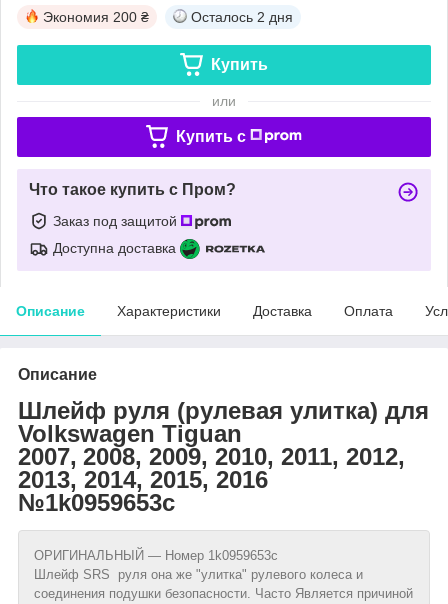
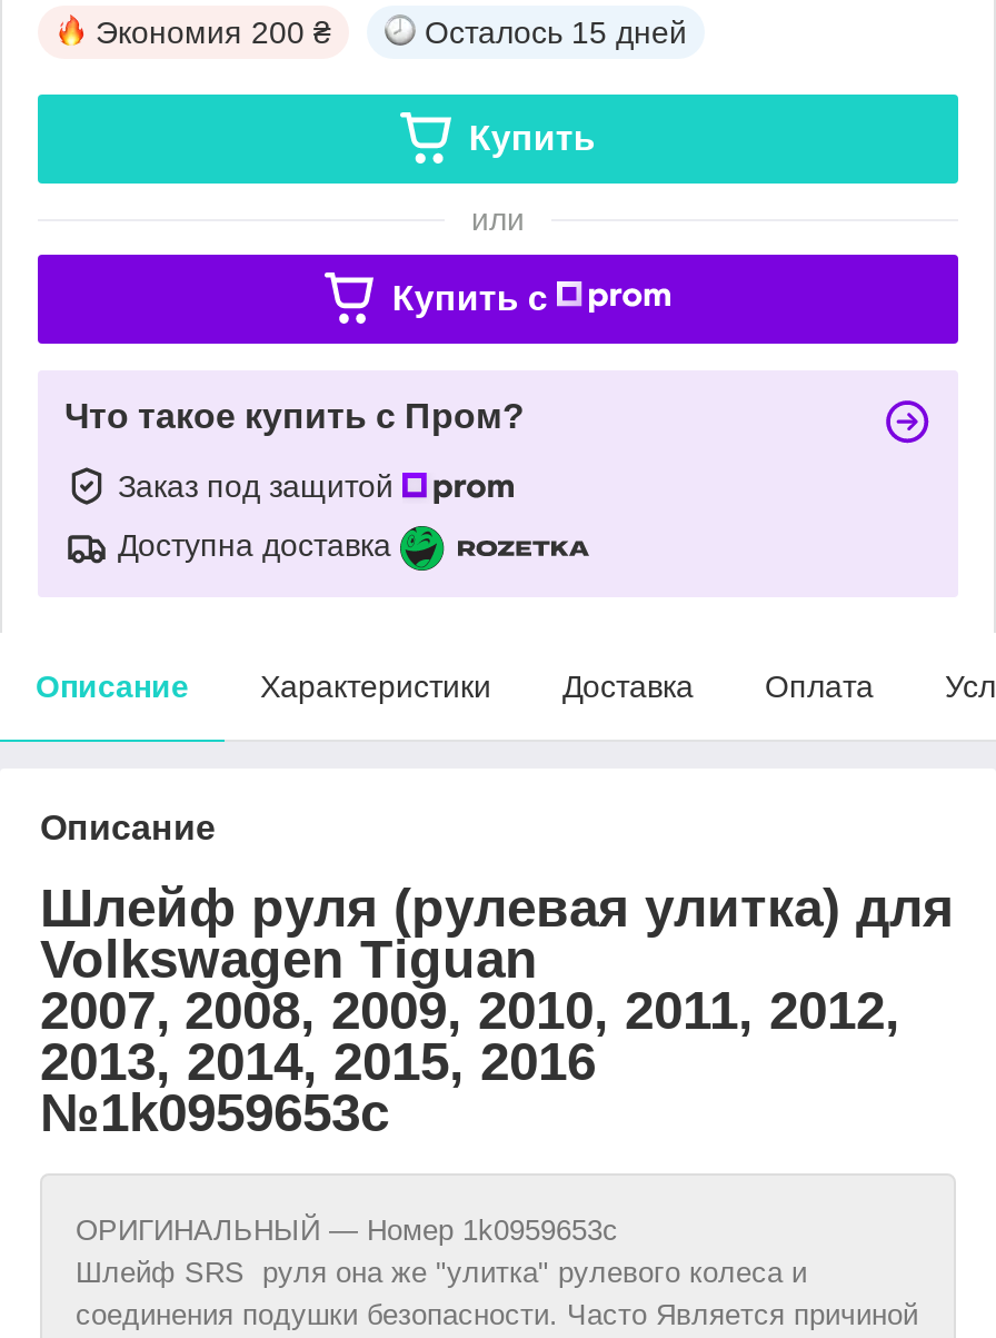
[191,9,293,25] Осталось 2 дня -> [425,14,687,50] Осталось 15 дней

